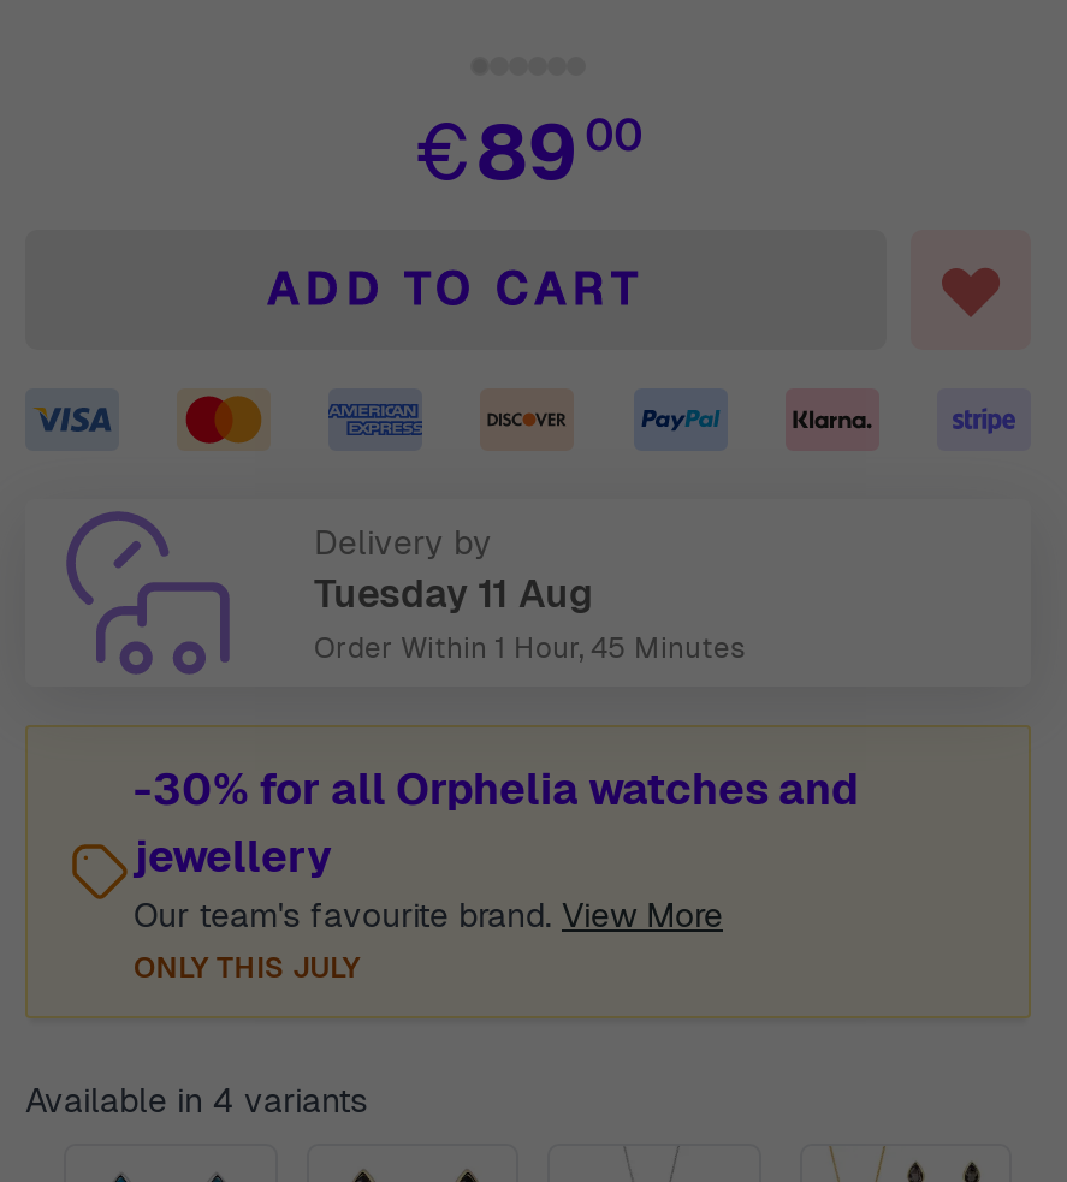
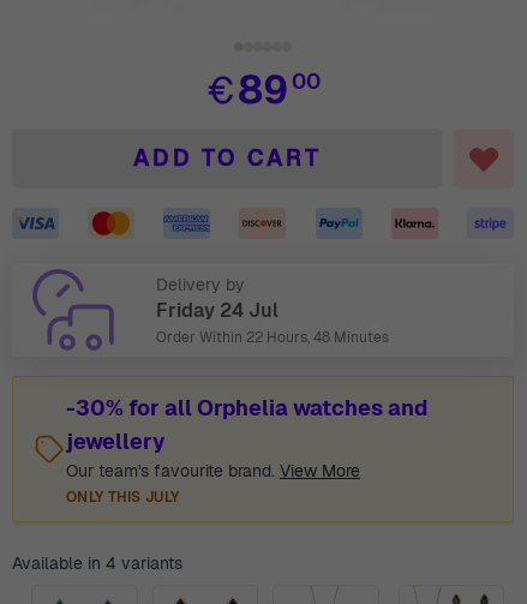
[314,569,745,667] Tuesday 11 Aug | Order Within 1 Hour, 45 Minutes -> [156,298,389,347] Friday 24 Jul | Order Within 22 Hours, 48 Minutes

